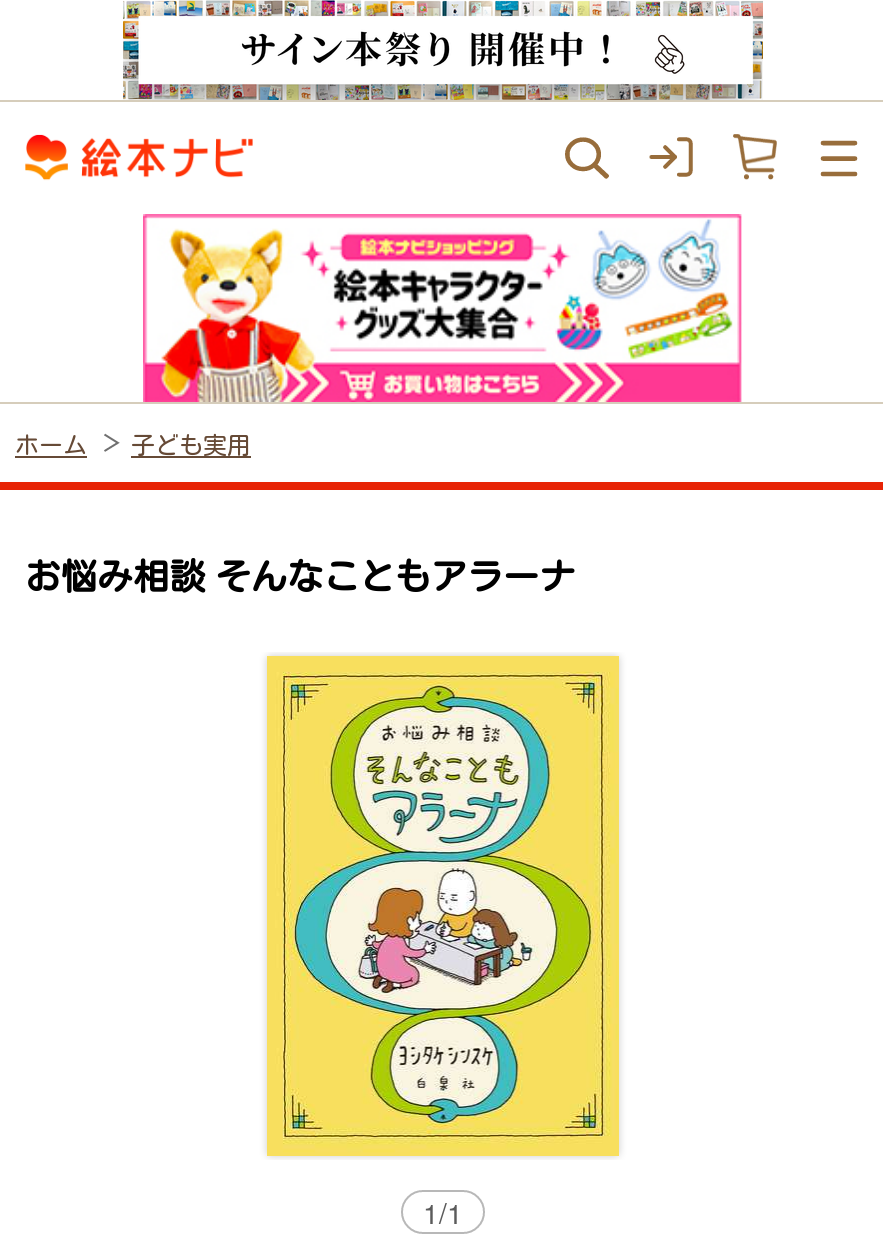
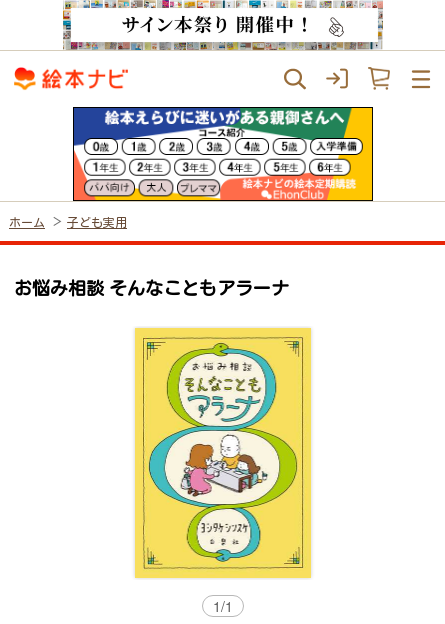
[141,212,743,404] [image] -> [72,106,374,202] [image]

